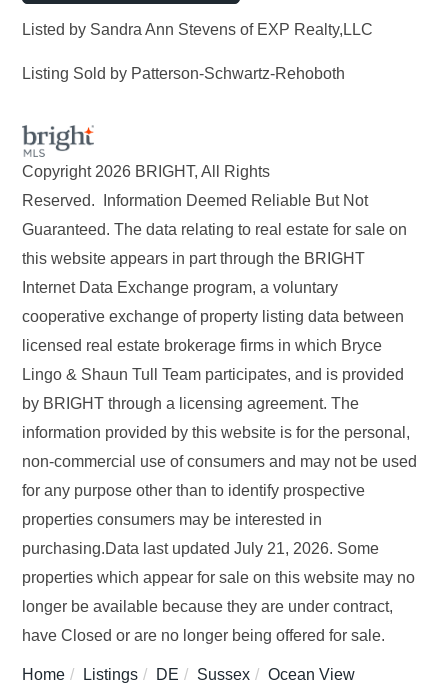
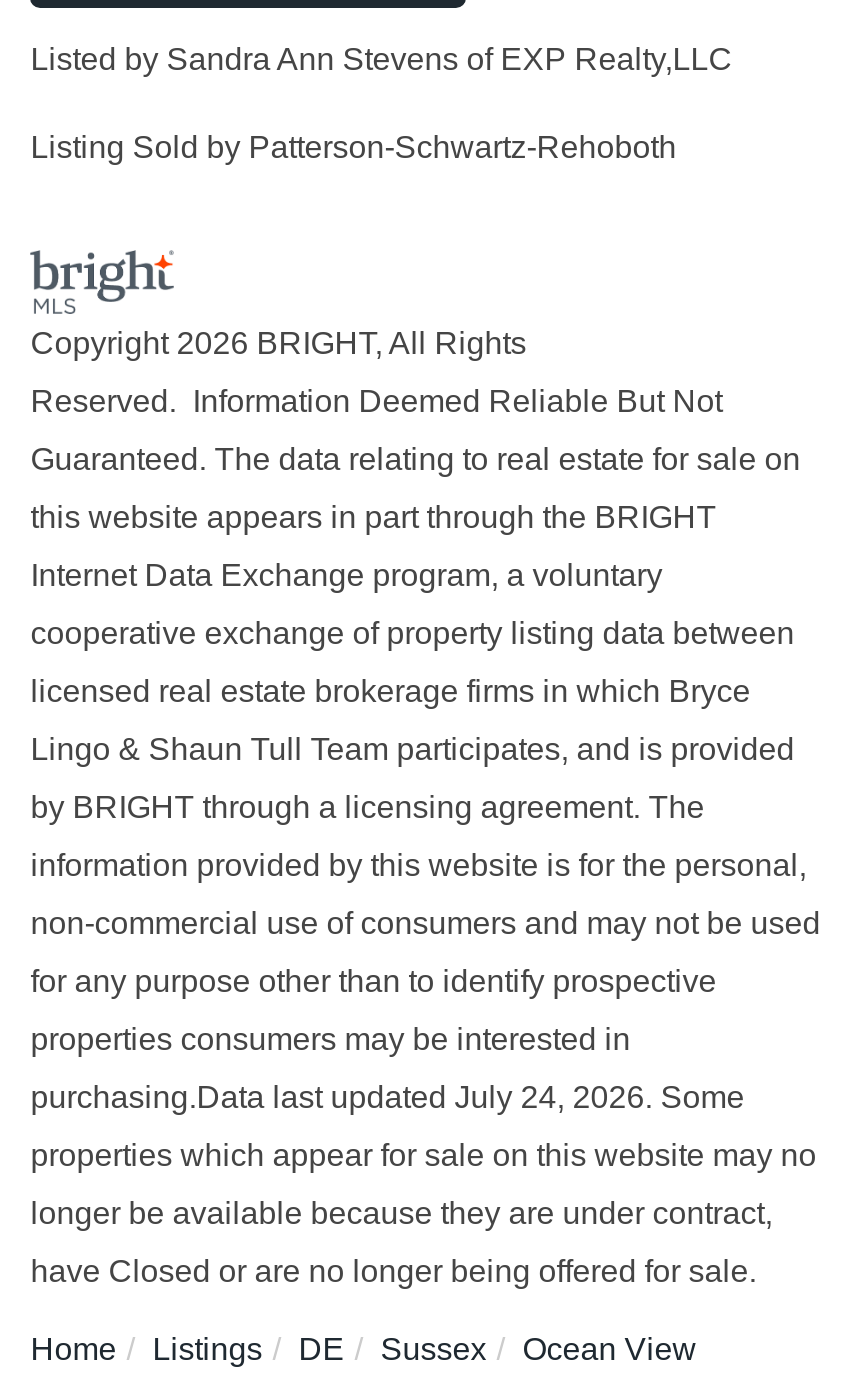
[22,540,379,557] purchasing.Data last updated July 21, 2026. Some -> [30,1081,744,1115] purchasing.Data last updated July 24, 2026. Some

